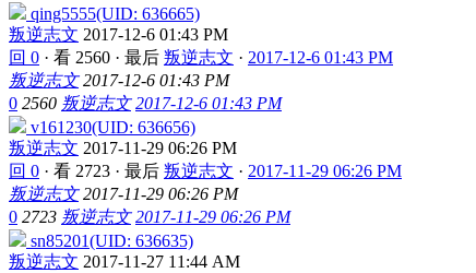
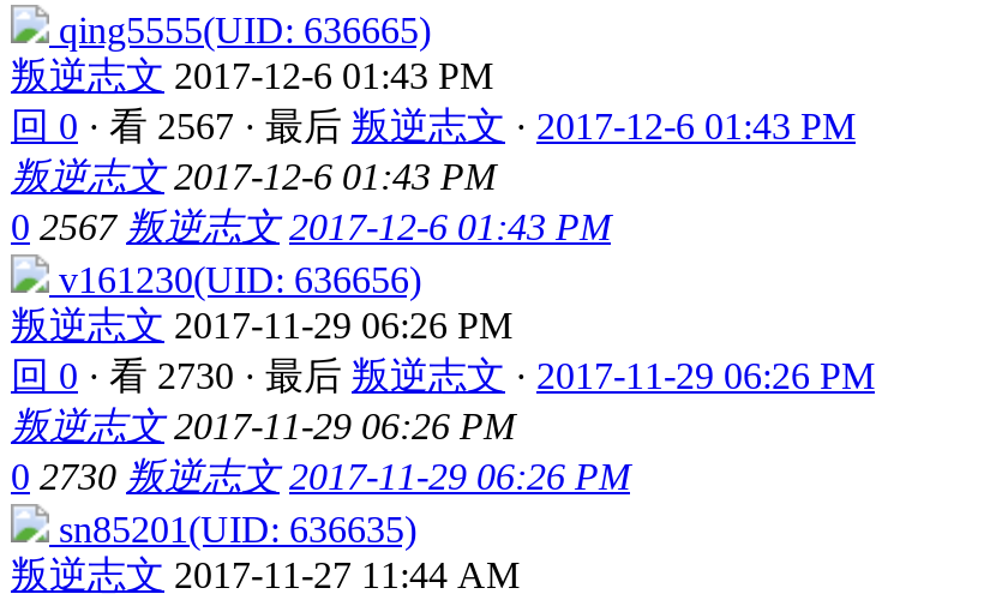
[9,48,393,67] 回 0 · 看 2560 · 最后叛逆志文· 2017-12-6 01:43 PM -> [11,105,856,146] 回 0 · 看 2567 · 最后叛逆志文· 2017-12-6 01:43 PM
[9,94,282,112] 0 2560 叛逆志文 2017-12-6 01:43 PM -> [11,206,611,247] 0 2567 叛逆志文 2017-12-6 01:43 PM
[9,162,402,180] 回 0 · 看 2723 · 最后叛逆志文· 2017-11-29 06:26 PM -> [11,355,875,396] 回 0 · 看 2730 · 最后叛逆志文· 2017-11-29 06:26 PM
[9,207,290,226] 0 2723 叛逆志文 2017-11-29 06:26 PM -> [11,456,630,497] 0 2730 叛逆志文 2017-11-29 06:26 PM

